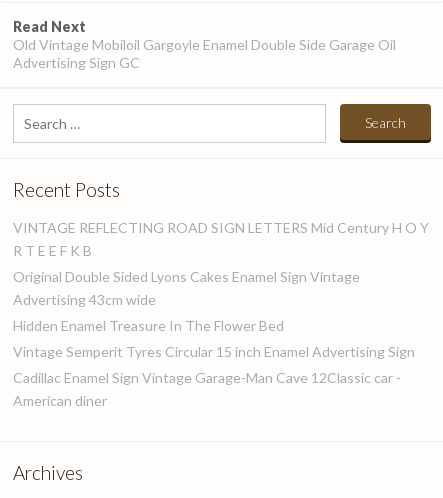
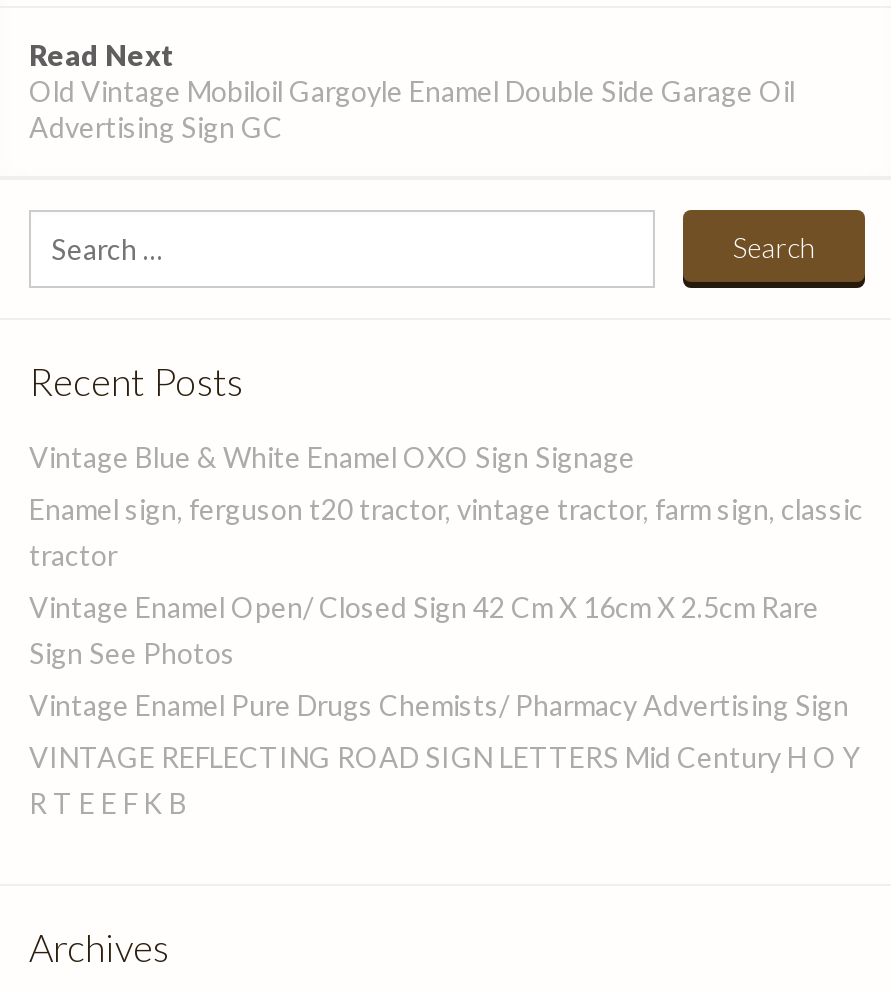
none -> [29,440,863,722] Vintage Blue & White Enamel OXO Sign Signage | Enamel sign, ferguson t20 tractor, vintage tractor, farm sign, classic | tractor | Vintage Enamel Open/ Closed Sign 42 Cm X 16cm X 2.5cm Rare | Sign See Photos | Vintage Enamel Pure Drugs Chemists/ Pharmacy Advertising Sign
moved [13,219,429,259] -> [29,740,861,820]: VINTAGE REFLECTING ROAD SIGN LETTERS Mid Century H O Y | R T E E F K B
[13,268,415,409] Original Double Sided Lyons Cakes Enamel Sign Vintage | Advertising 43cm wide | Hidden Enamel Treasure In The Flower Bed | Vintage Semperit Tyres Circular 15 inch Enamel Advertising Sign | Cadillac Enamel Sign Vintage Garage-Man Cave 12Classic car - | American diner -> none

